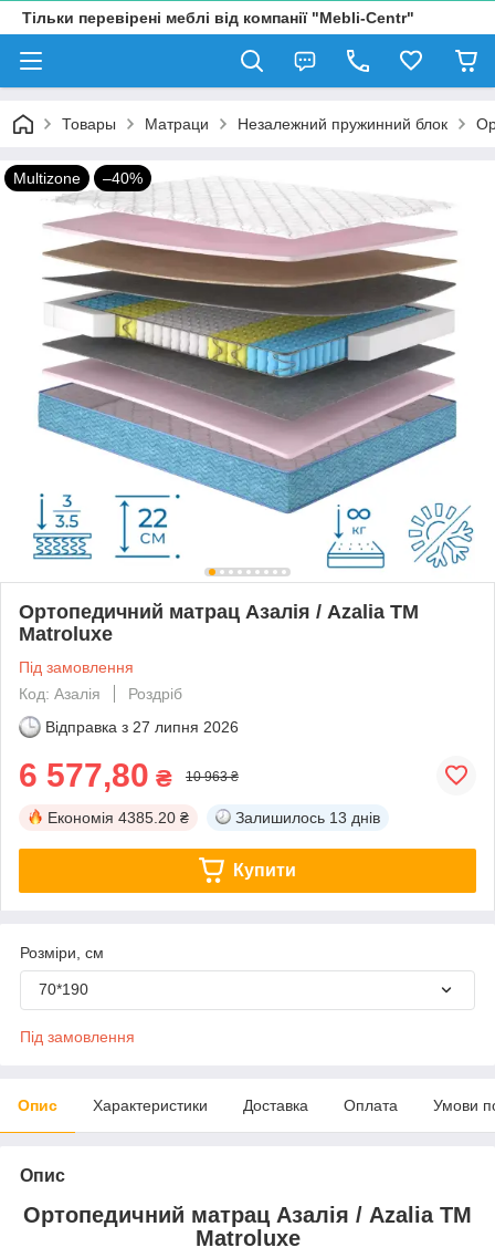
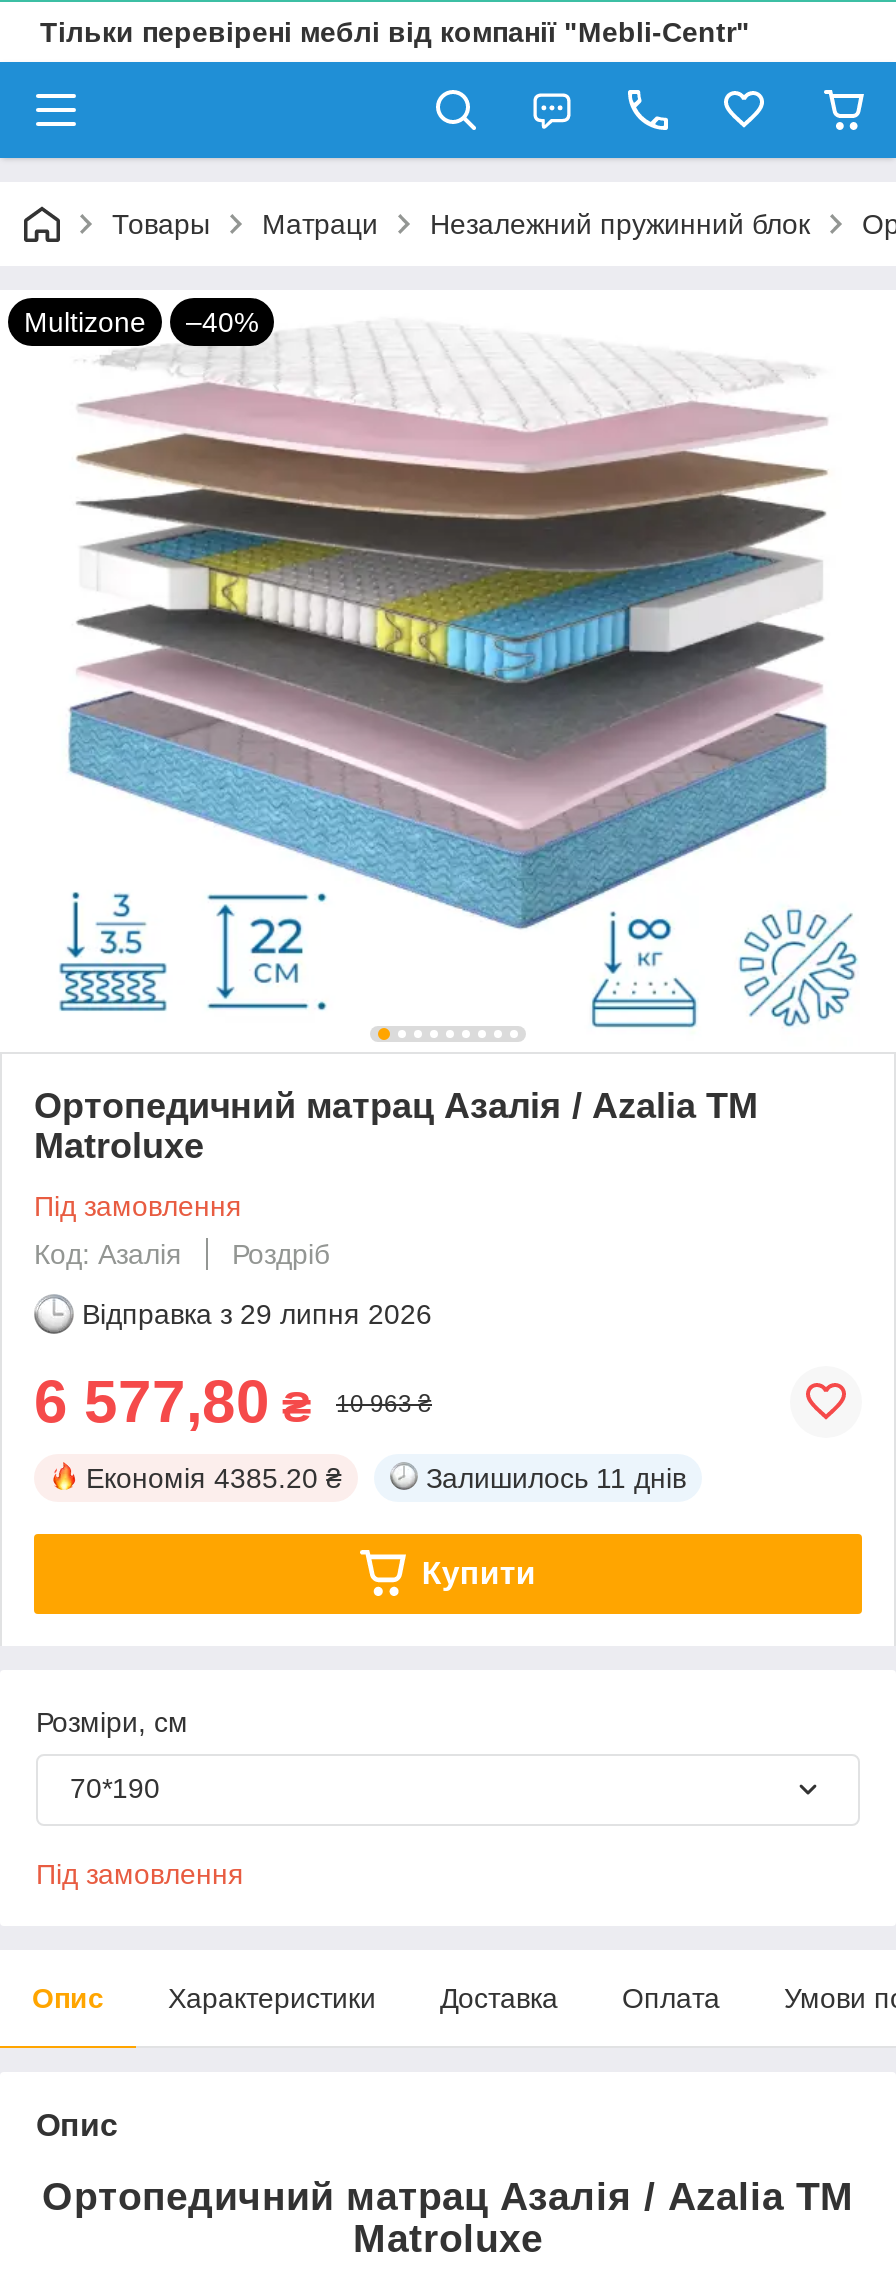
[45,718,239,736] Відправка з 27 липня 2026 -> [82,1298,432,1330] Відправка з 29 липня 2026
[235,809,380,826] Залишилось 13 днів -> [426,1462,686,1494] Залишилось 11 днів

